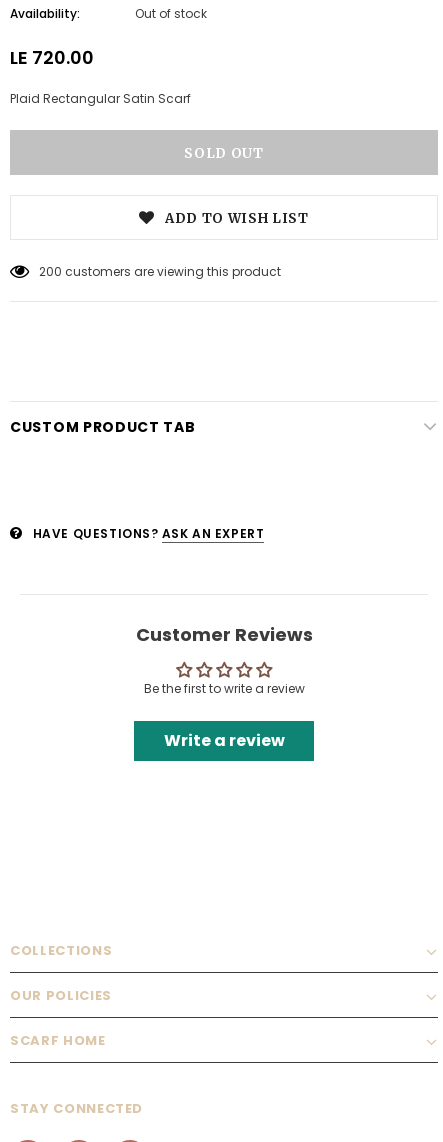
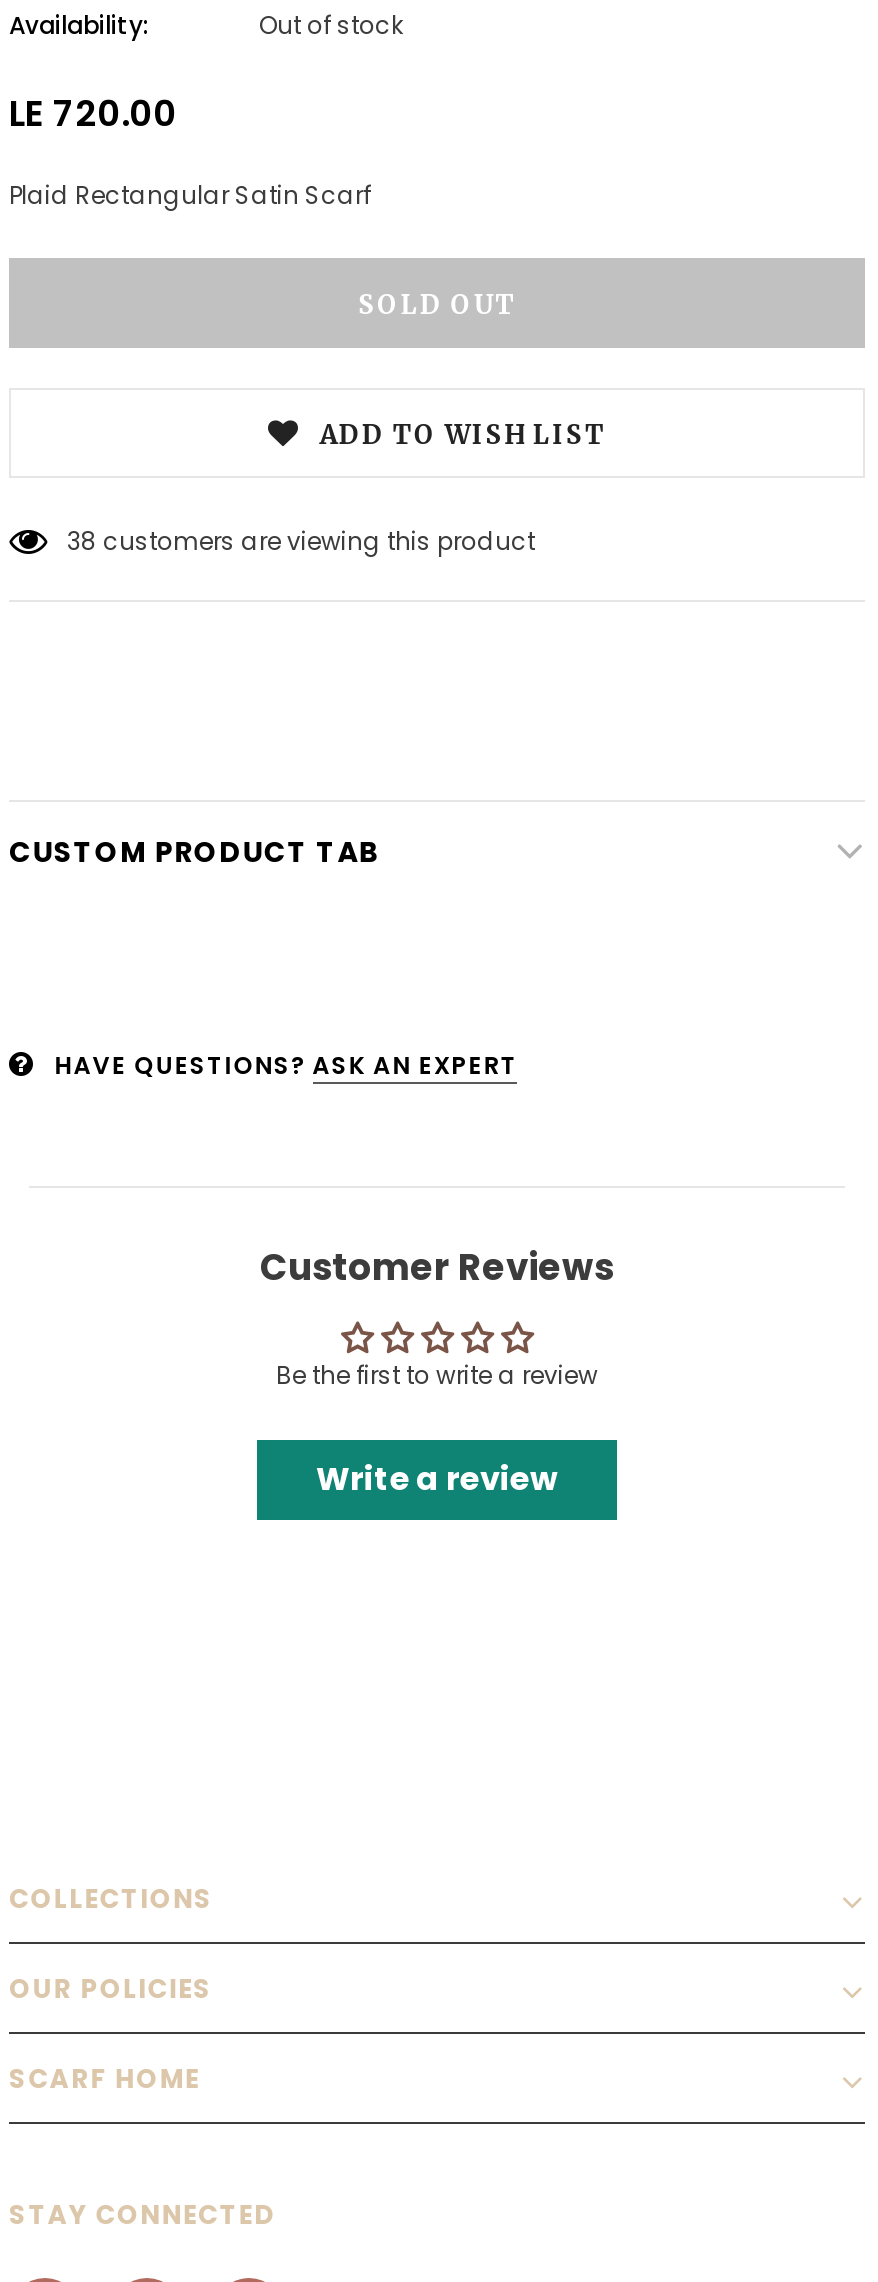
[39,263,281,280] 200 customers are viewing this product -> [67,525,535,559] 38 customers are viewing this product

